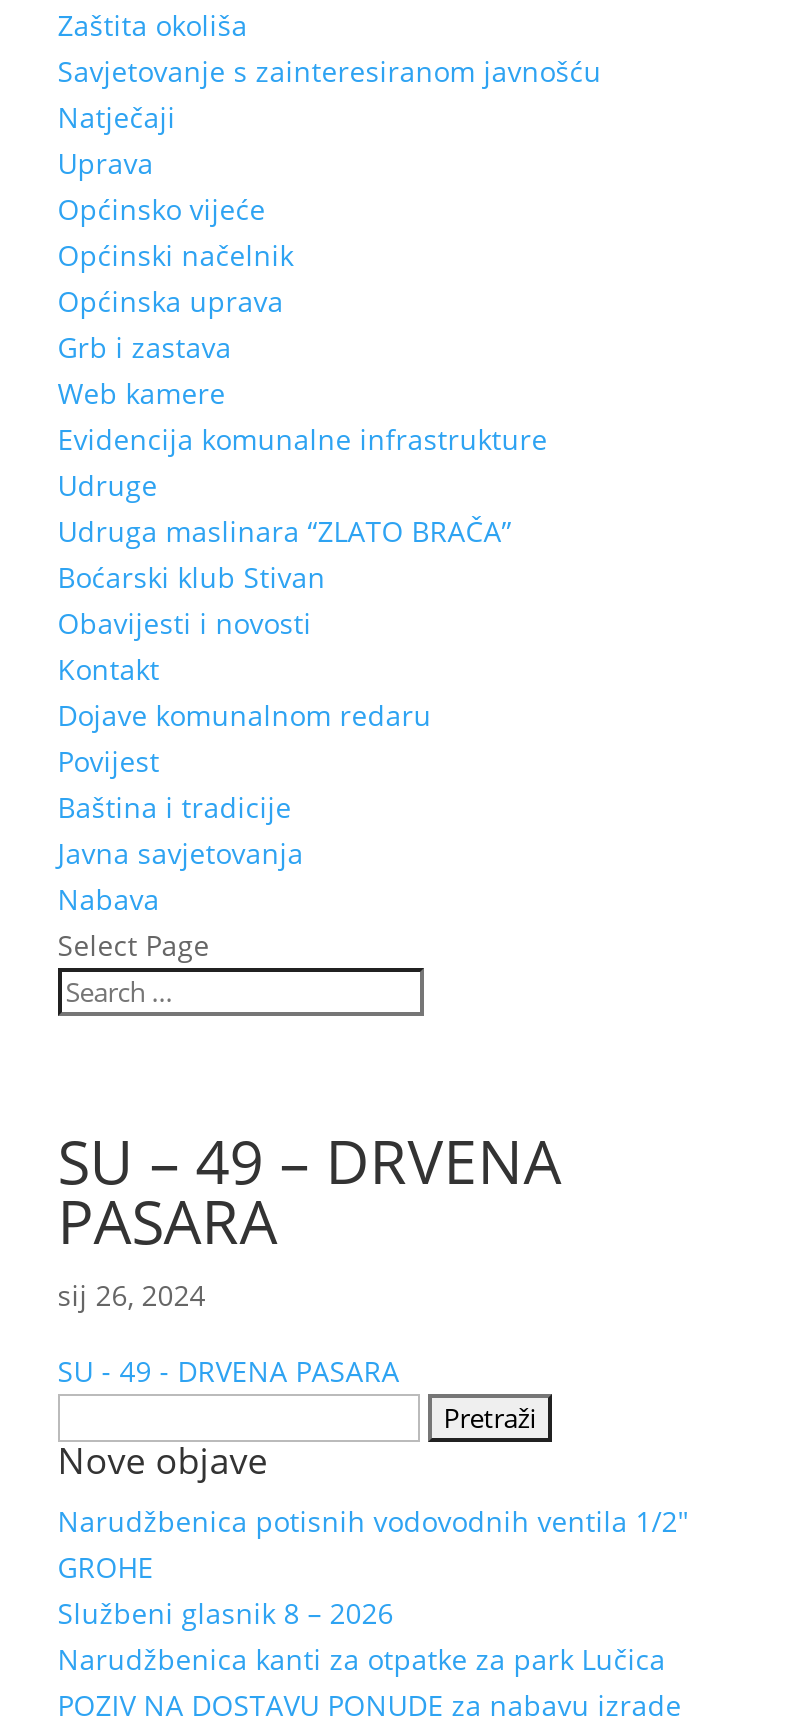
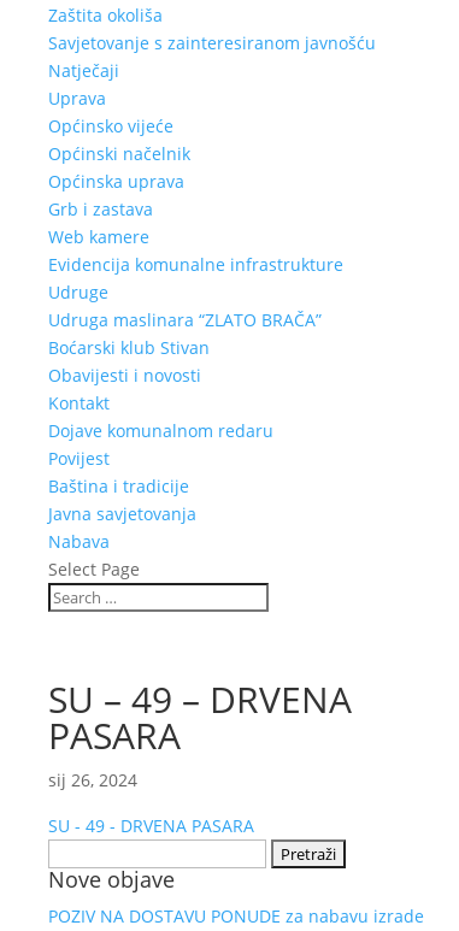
[58,1502,690,1678] Narudžbenica potisnih vodovodnih ventila 1/2″ | GROHE | Službeni glasnik 8 – 2026 | Narudžbenica kanti za otpatke za park Lučica -> none

